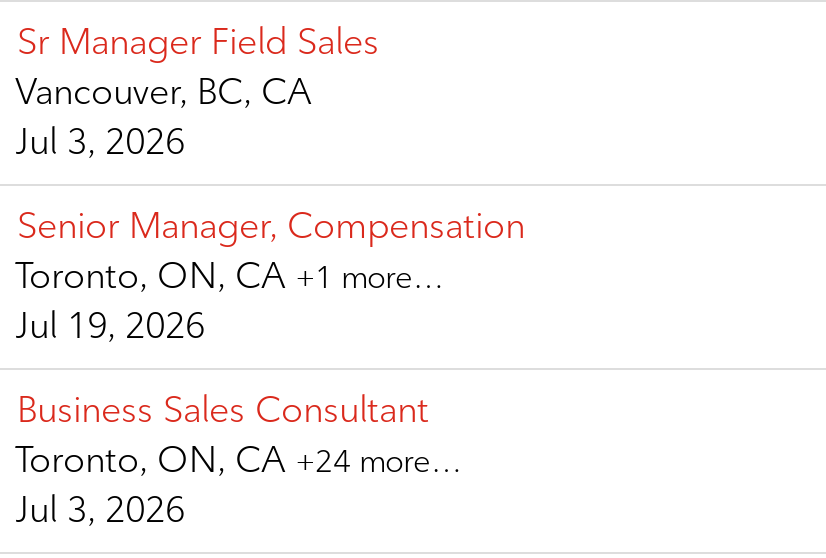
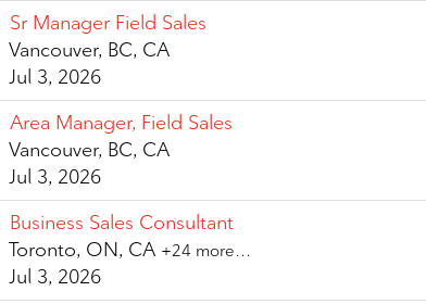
[15,204,525,348] Senior Manager, Compensation | Toronto, ON, CA +1 more… | Jul 19, 2026 -> [9,111,233,189] Area Manager, Field Sales | Vancouver, BC, CA | Jul 3, 2026

